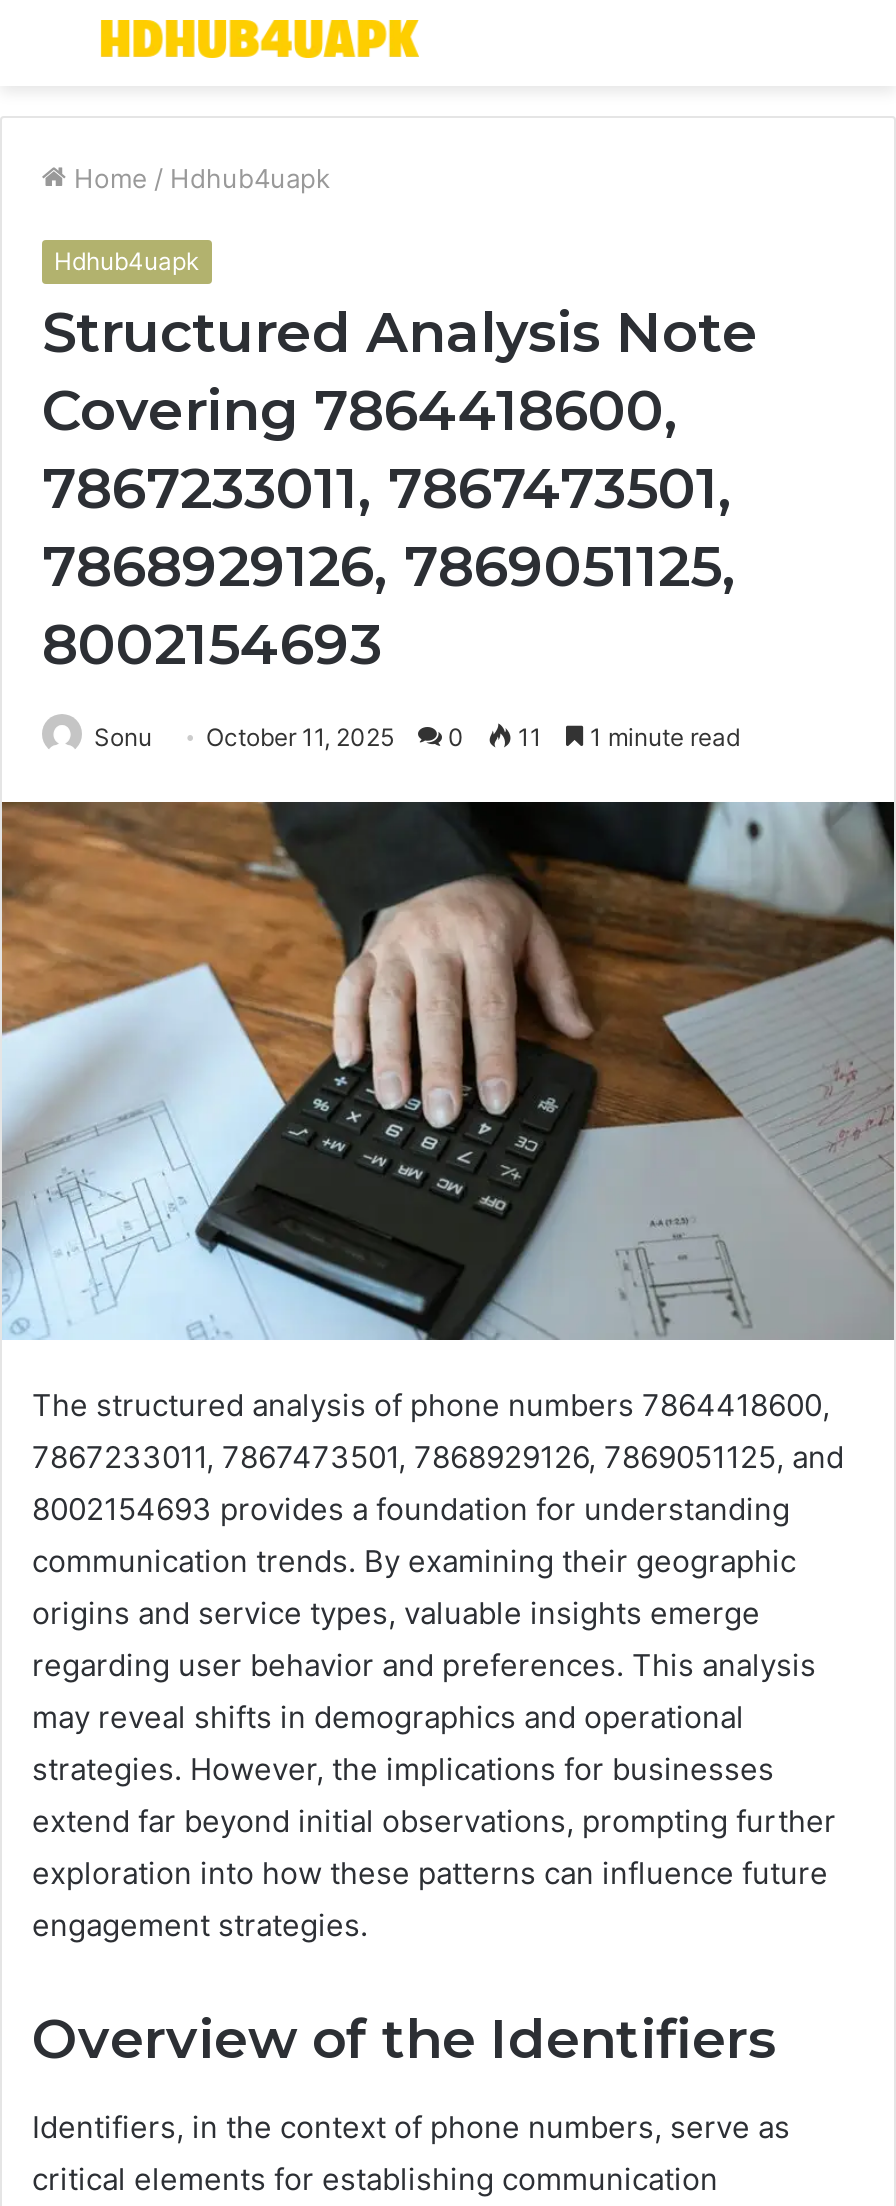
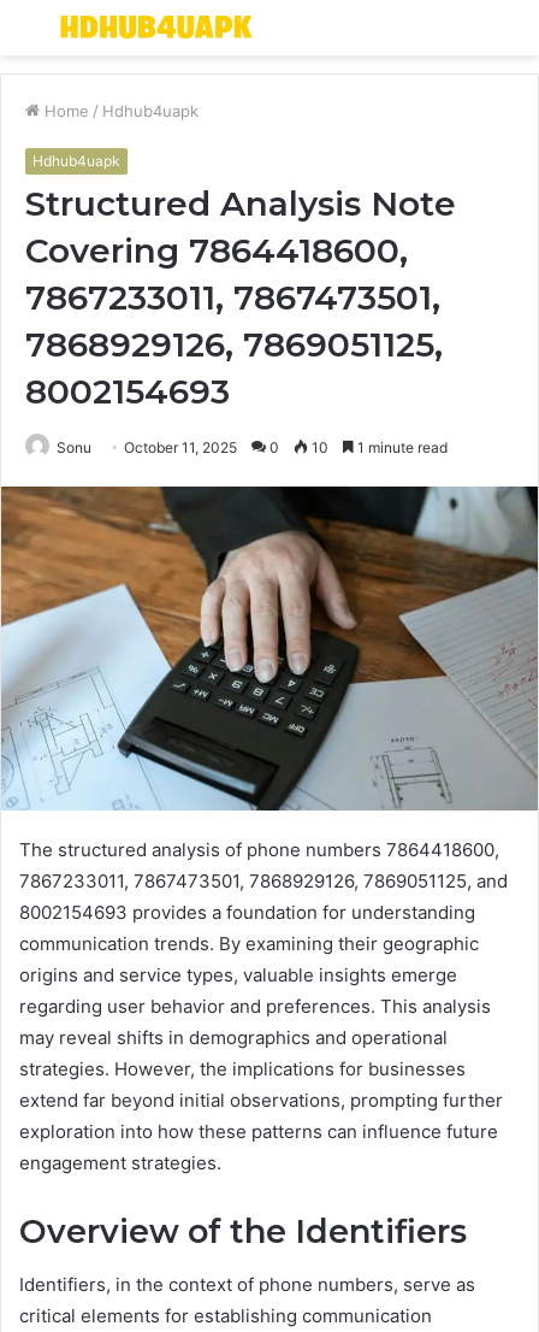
[94,722,740,752] Sonu October 11, 2025 0 11 1 minute read -> [57,438,448,456] Sonu October 11, 2025 0 10 1 minute read

